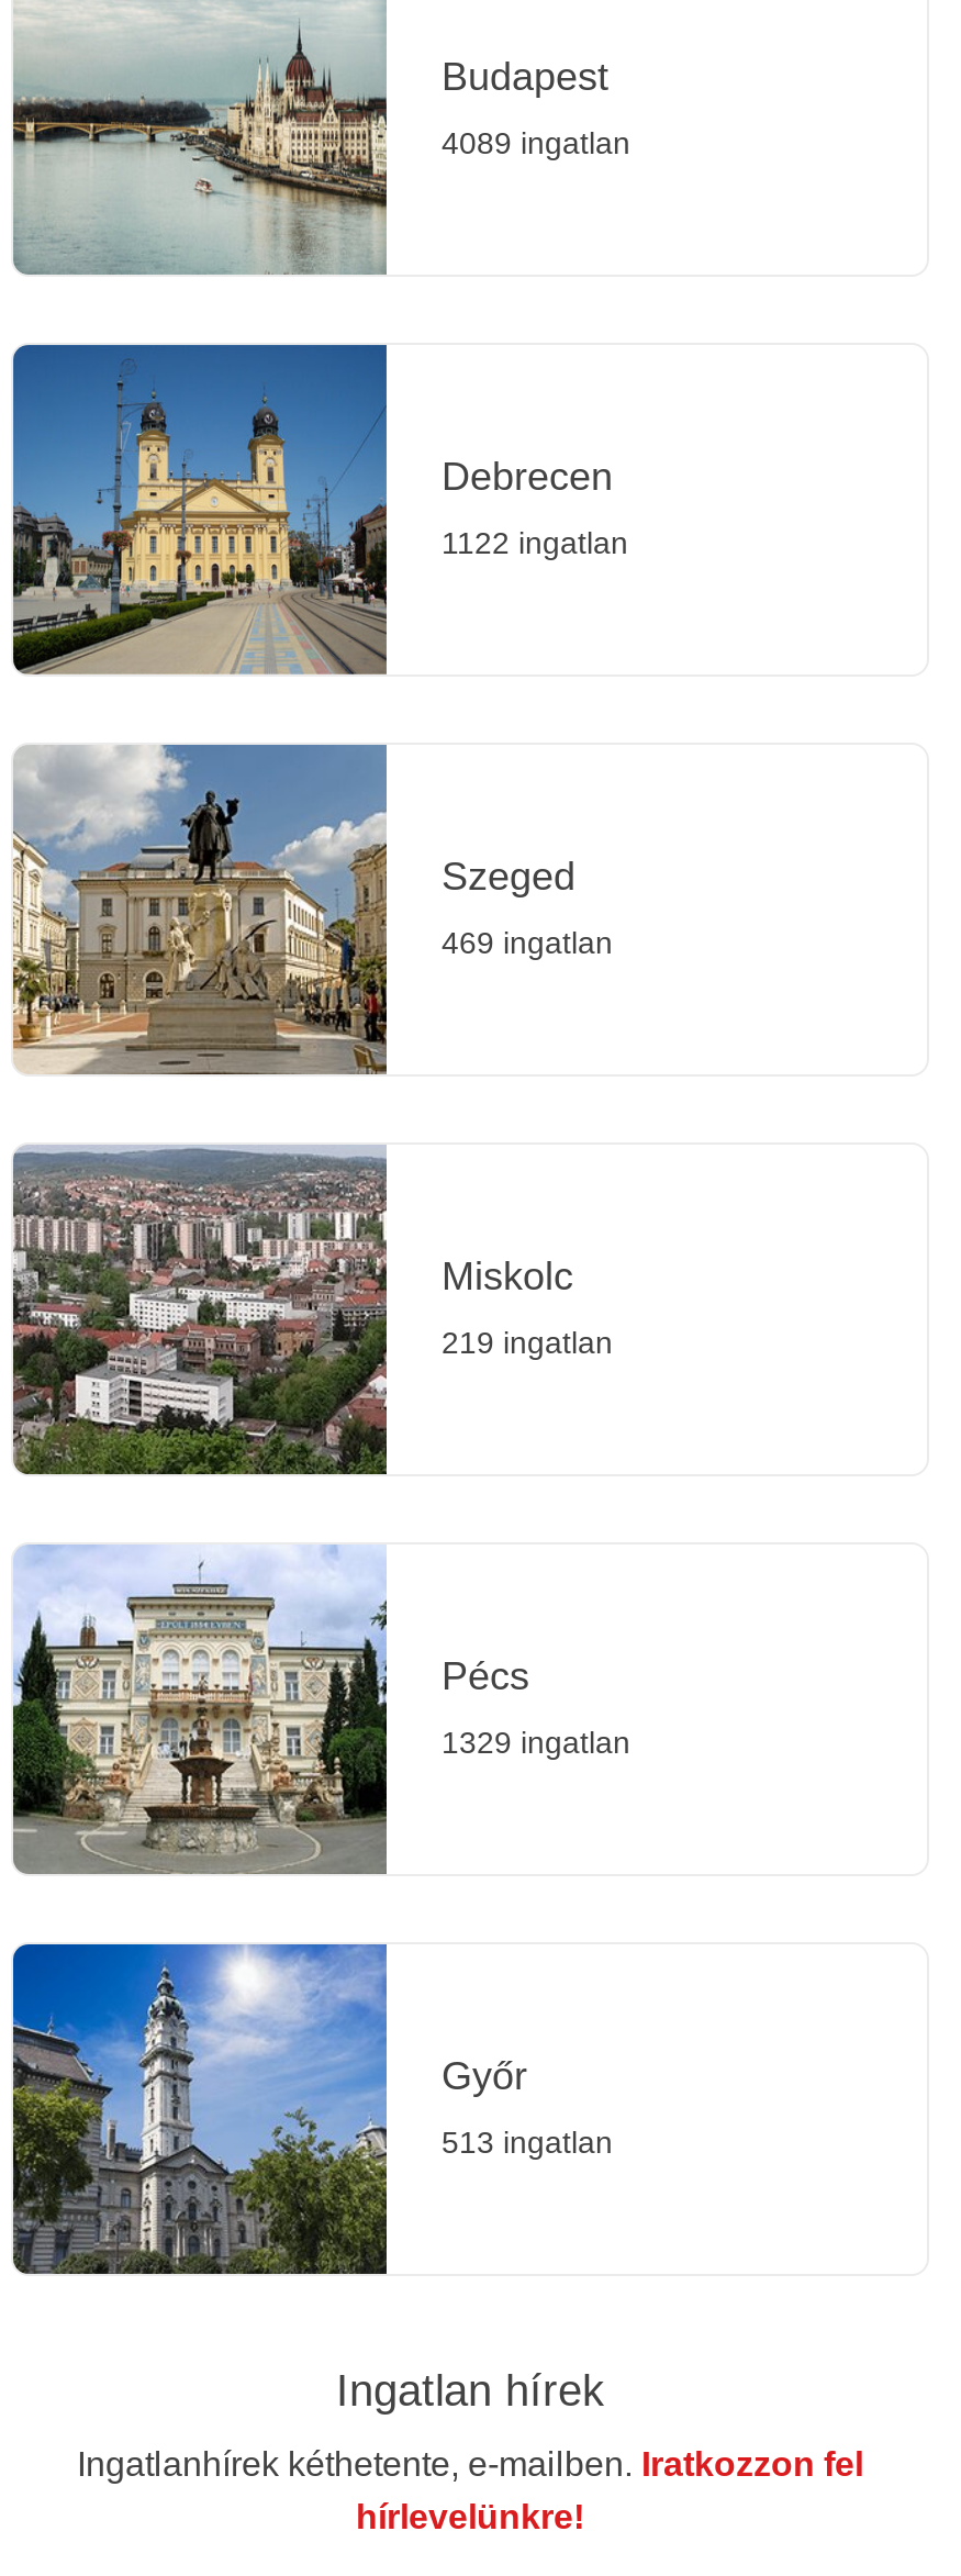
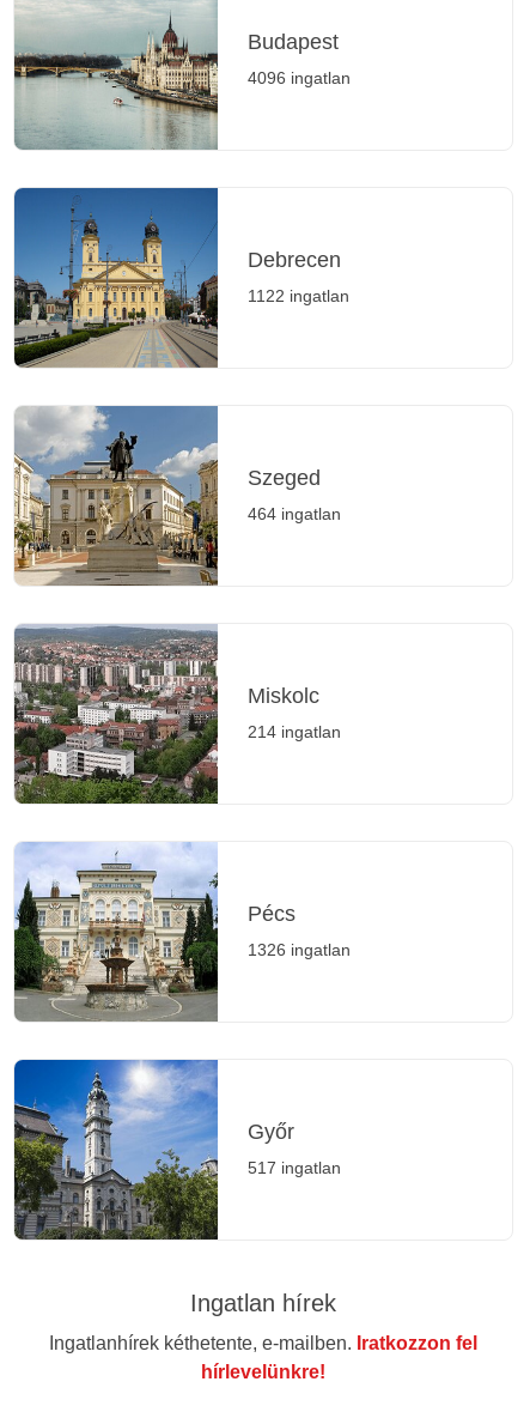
[442,124,630,159] 4089 ingatlan -> [248,68,351,87] 4096 ingatlan
[442,924,613,959] 469 ingatlan -> [248,504,341,523] 464 ingatlan
[442,1324,613,1359] 219 ingatlan -> [248,722,341,741] 214 ingatlan
[442,1724,630,1759] 1329 ingatlan -> [248,940,351,959] 1326 ingatlan
[442,2123,613,2159] 513 ingatlan -> [248,1157,341,1177] 517 ingatlan

